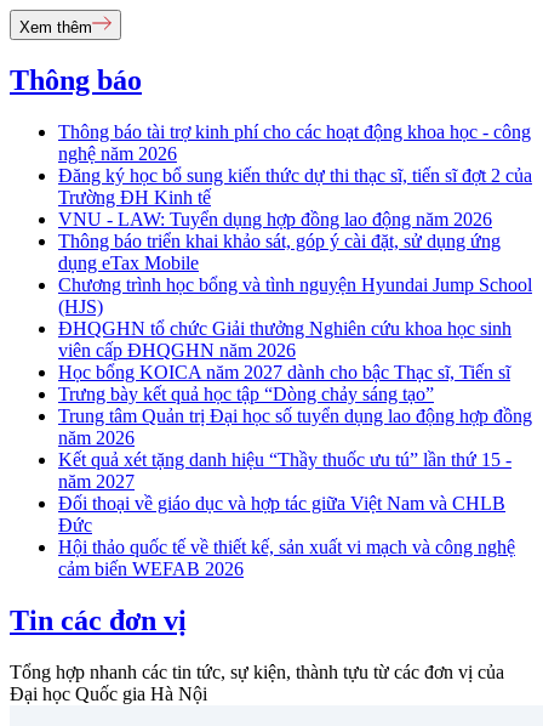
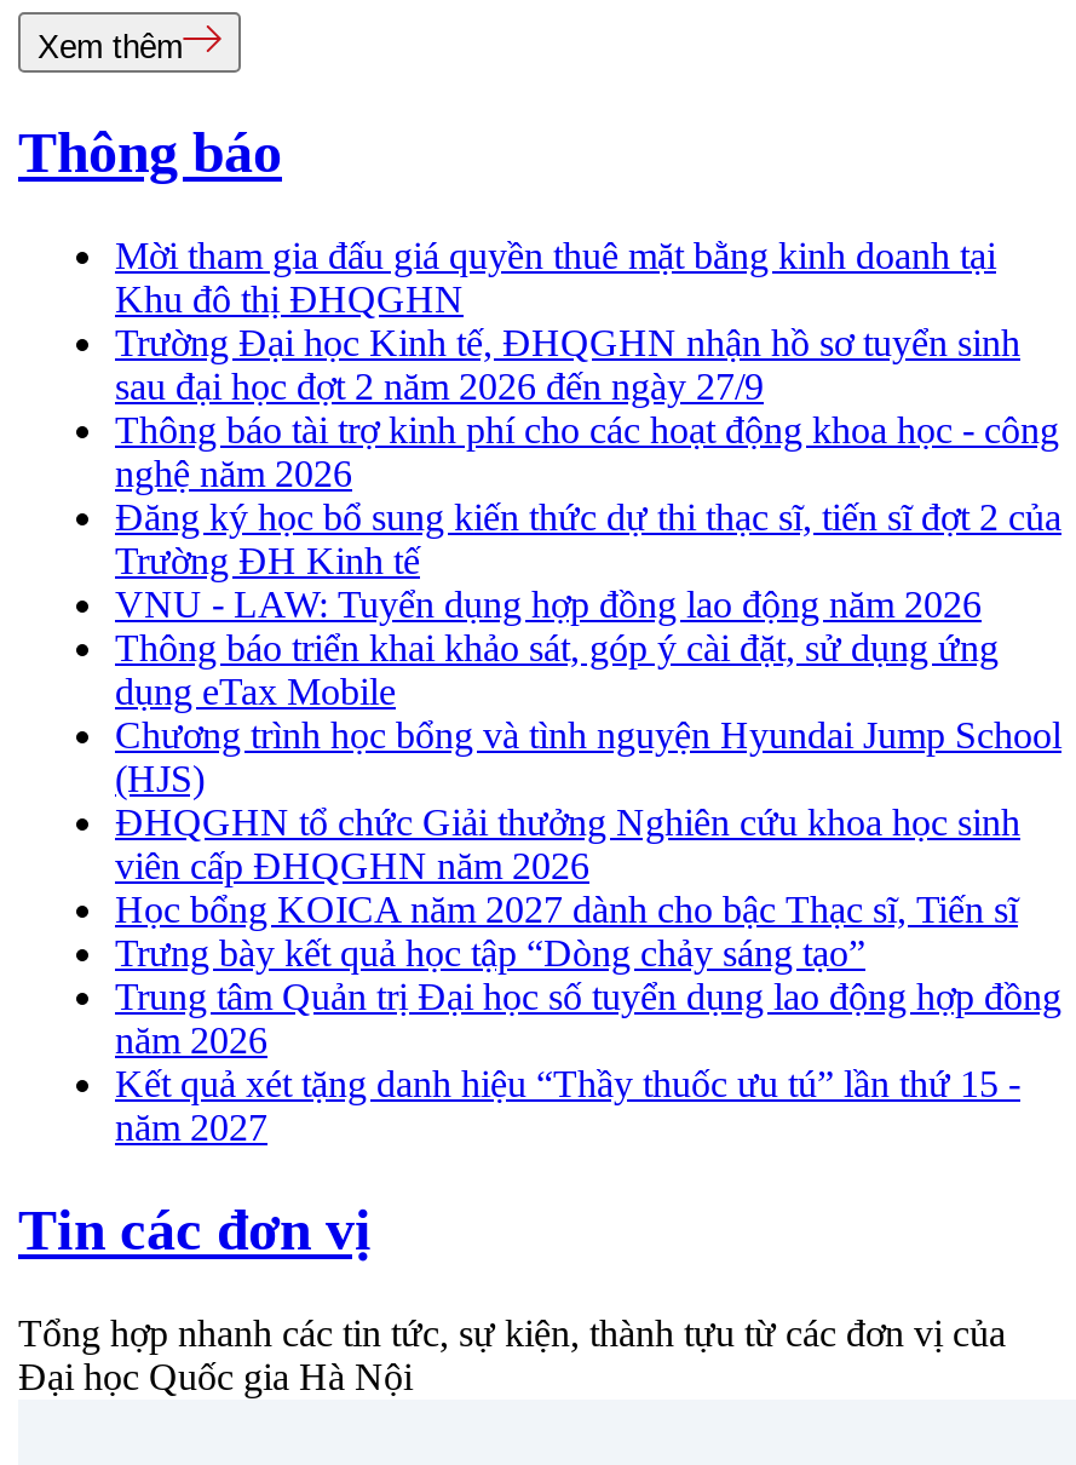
none -> [115,235,1020,407] Mời tham gia đấu giá quyền thuê mặt bằng kinh doanh tại | Khu đô thị ĐHQGHN | Trường Đại học Kinh tế, ĐHQGHN nhận hồ sơ tuyển sinh | sau đại học đợt 2 năm 2026 đến ngày 27/9
moved [58,122,532,492] -> [115,410,1061,1148]: Thông báo tài trợ kinh phí cho các hoạt động khoa học - công | nghệ năm 2026 | Đăng ký học bổ sung kiến thức dự thi thạc sĩ, tiến sĩ đợt 2 của | ... | Kết quả xét tặng danh hiệu “Thầy thuốc ưu tú” lần thứ 15 - | năm 2027
[58,493,515,579] Đối thoại về giáo dục và hợp tác giữa Việt Nam và CHLB | Đức | Hội thảo quốc tế về thiết kế, sản xuất vi mạch và công nghệ | cảm biến WEFAB 2026 -> none

